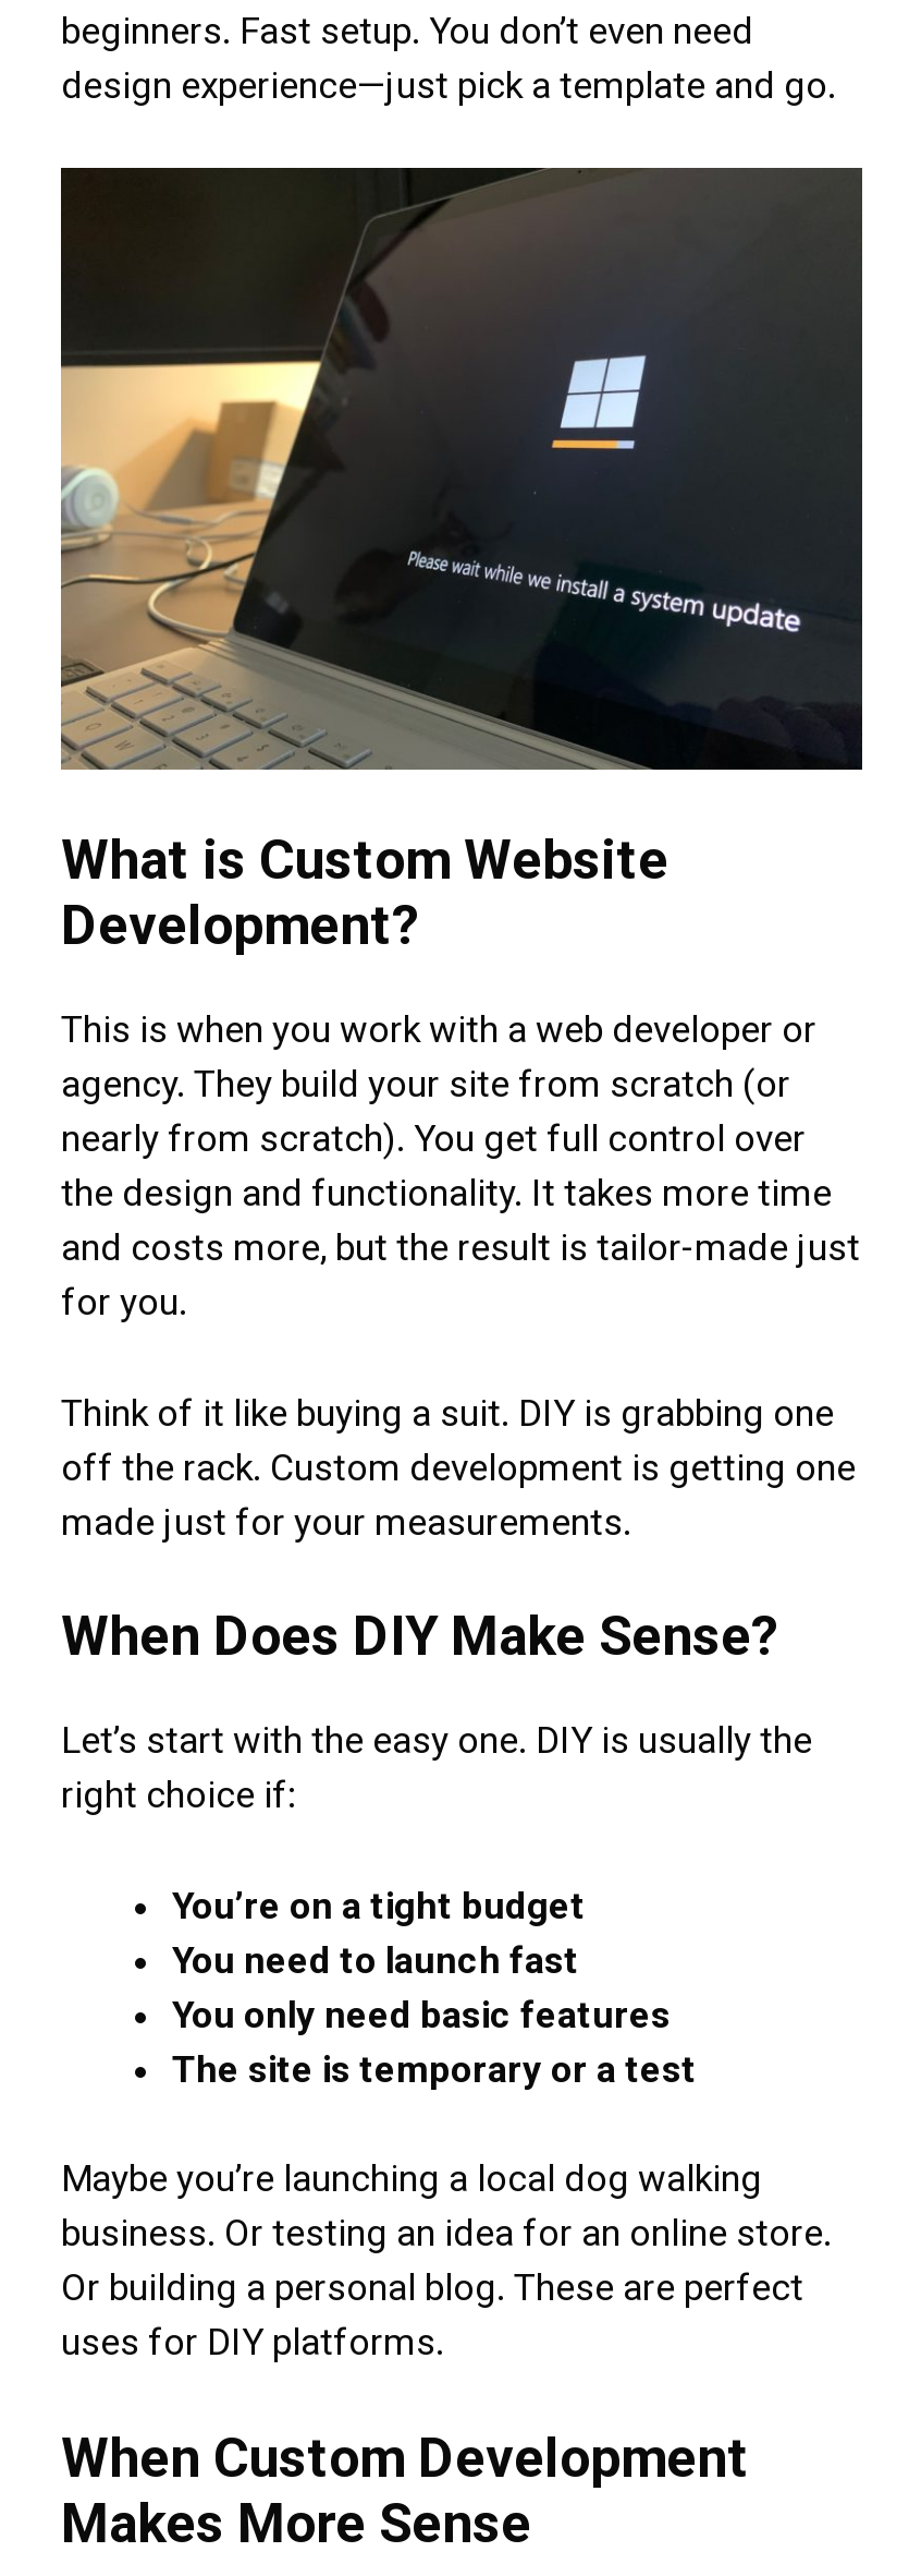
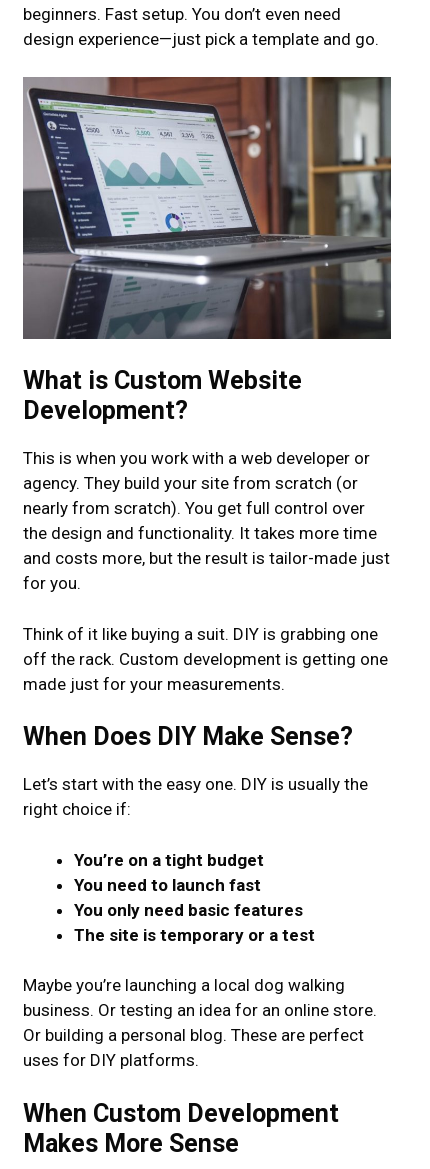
[59,166,860,772] [image] -> [22,76,392,340] [image]

